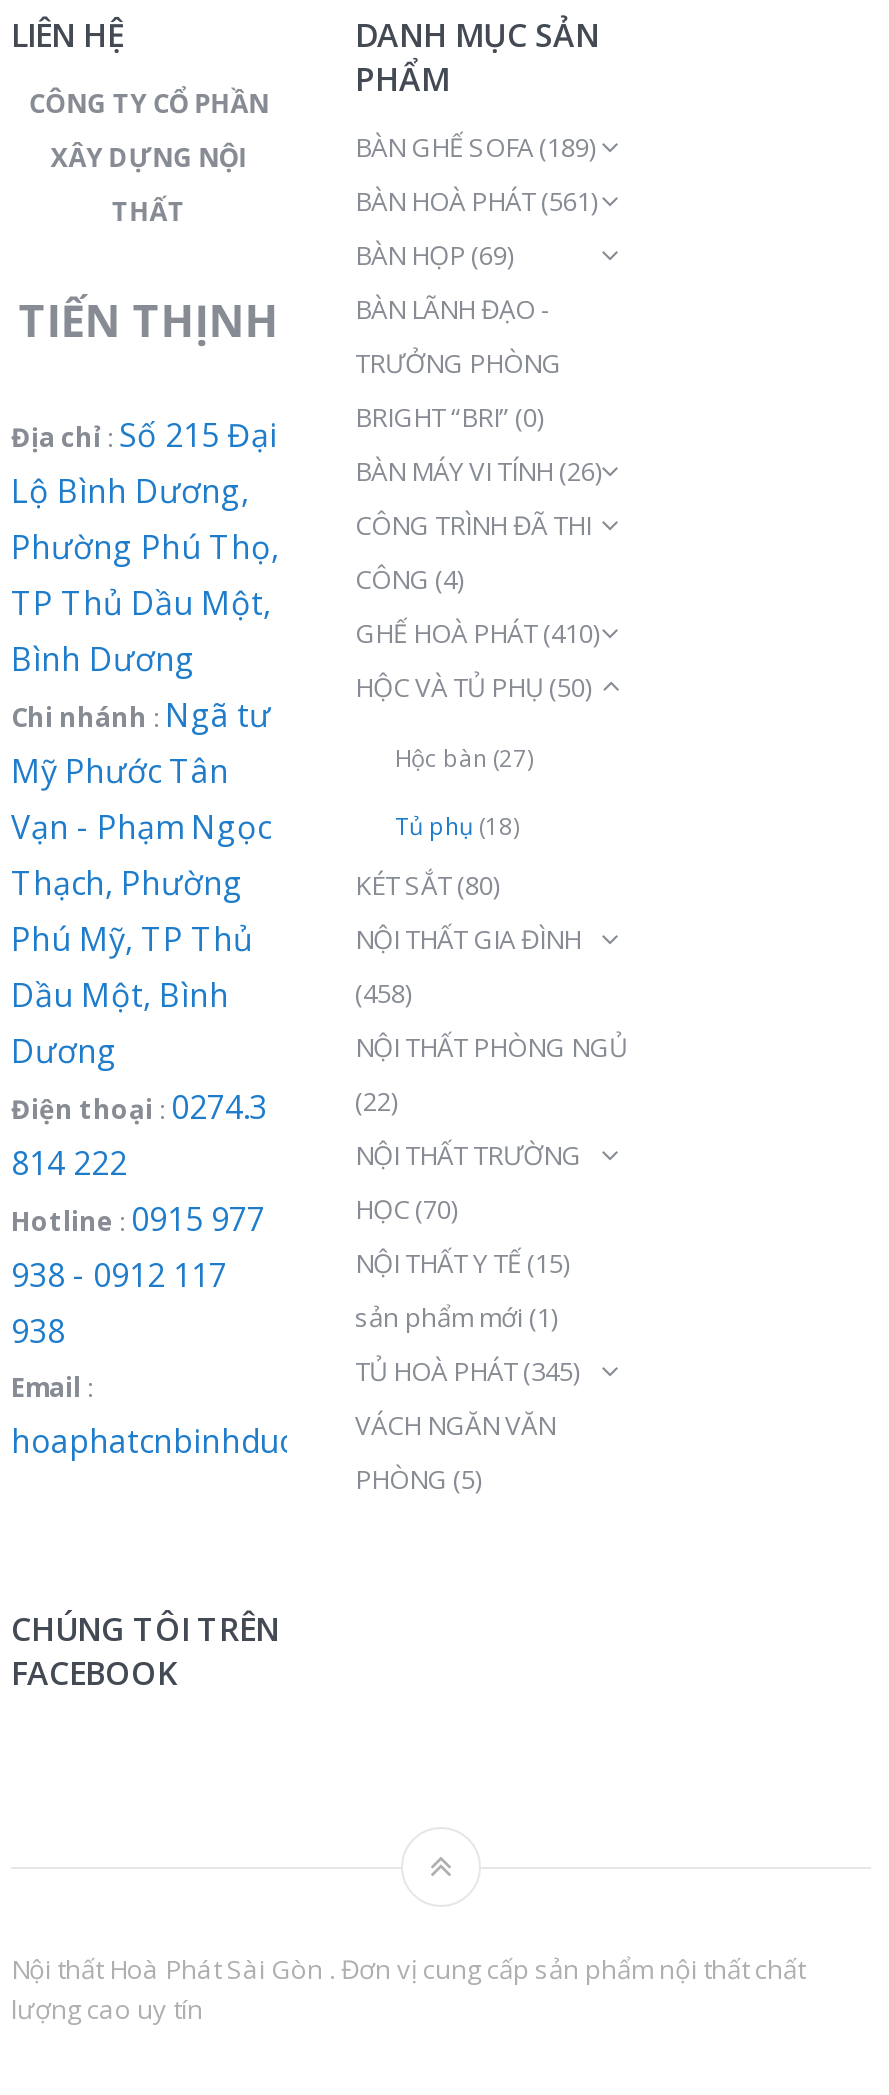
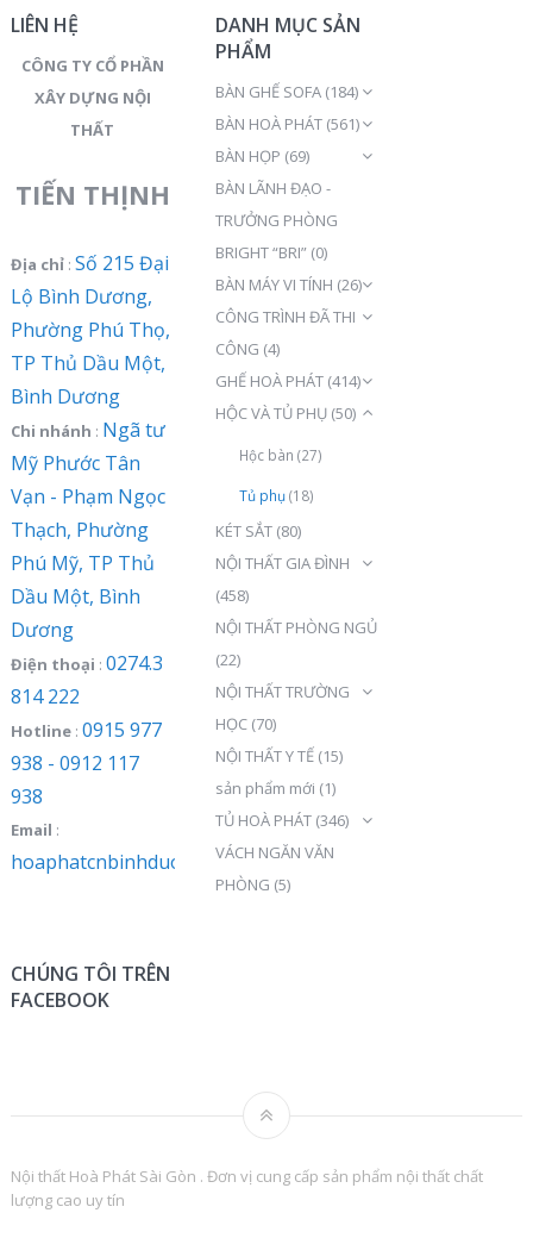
[355,129,595,165] BÀN GHẾ SOFA (189) -> [215,81,358,103] BÀN GHẾ SOFA (184)
[355,615,599,651] GHẾ HOÀ PHÁT (410) -> [215,370,360,392] GHẾ HOÀ PHÁT (414)
[355,1353,579,1389] TỦ HOÀ PHÁT (345) -> [215,810,349,831] TỦ HOÀ PHÁT (346)

